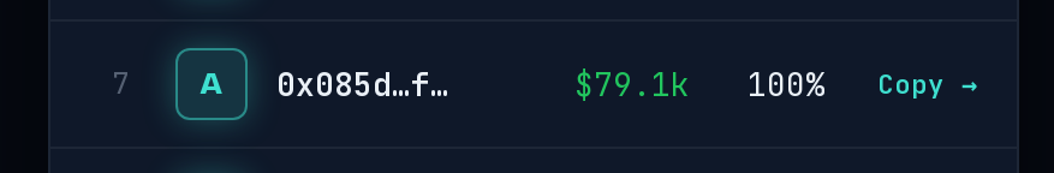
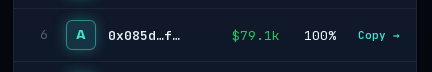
[112,64,224,103] 7 A -> [39,26,86,43] 6 A

